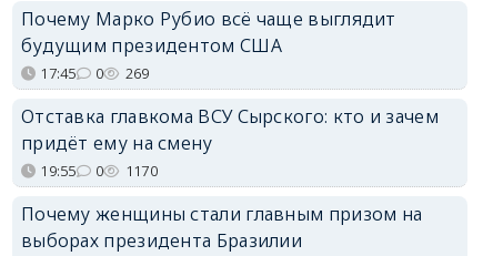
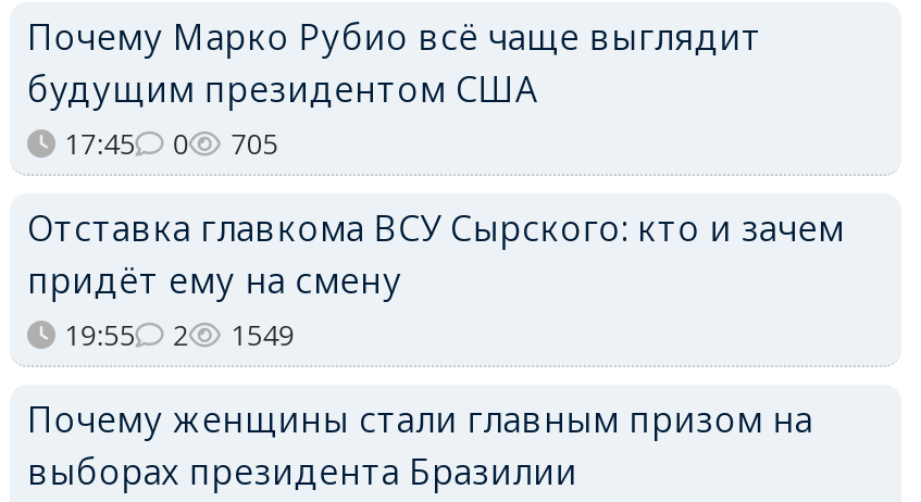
[40,63,149,83] 17:45 0 269 -> [65,123,279,163] 17:45 0 705
[96,160,104,180] 0 -> [173,315,189,354] 2
[125,160,158,180] 1170 -> [231,315,294,354] 1549

